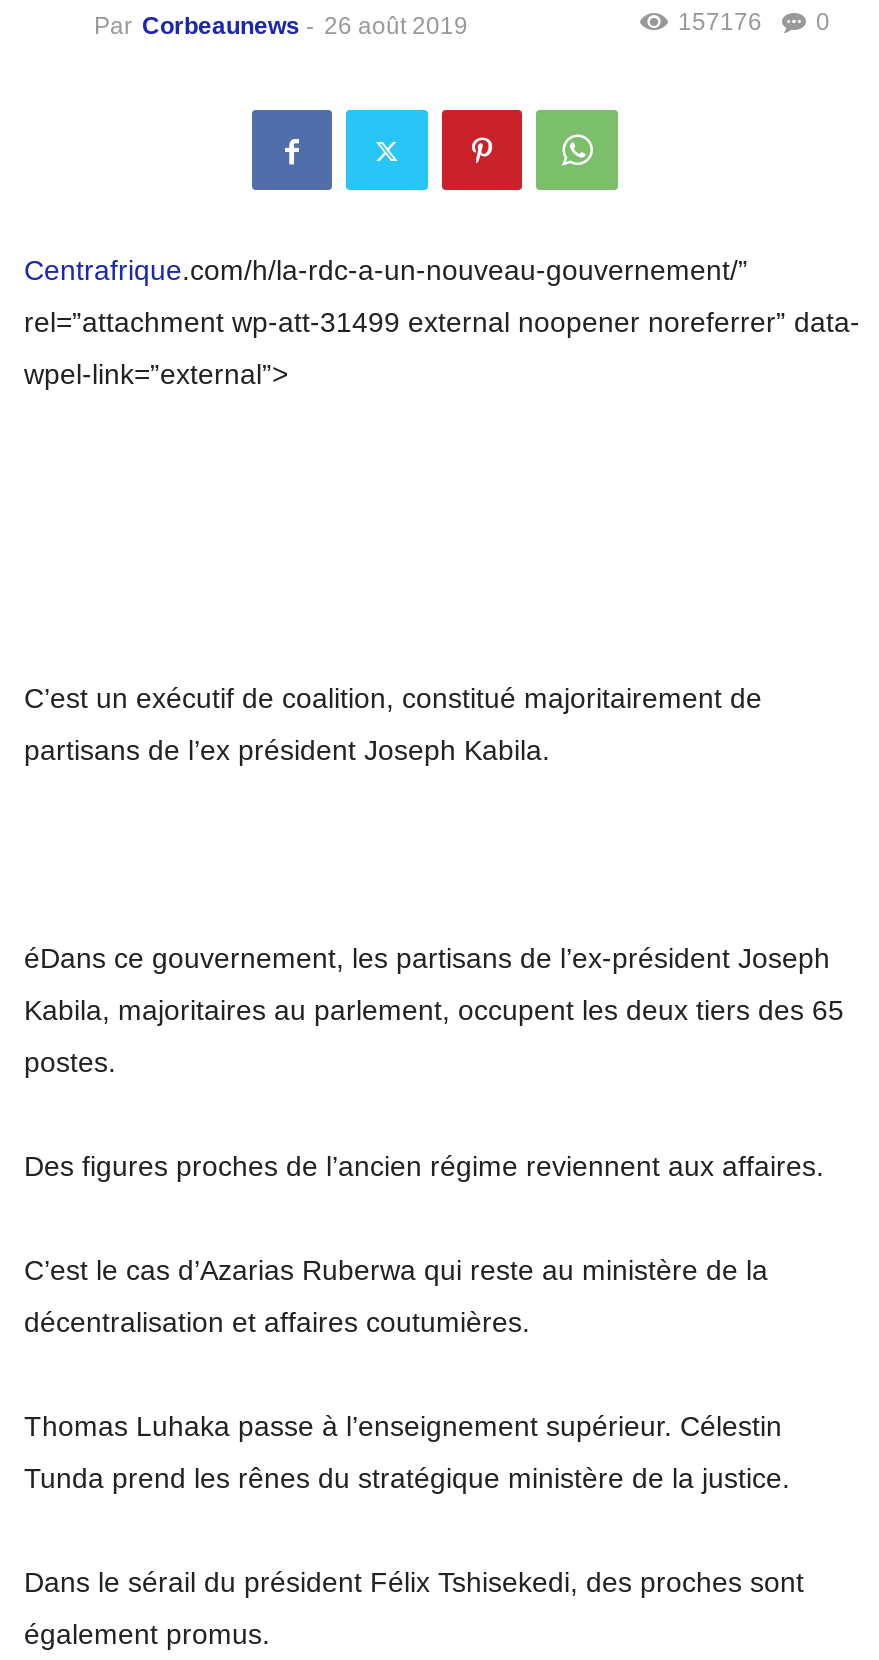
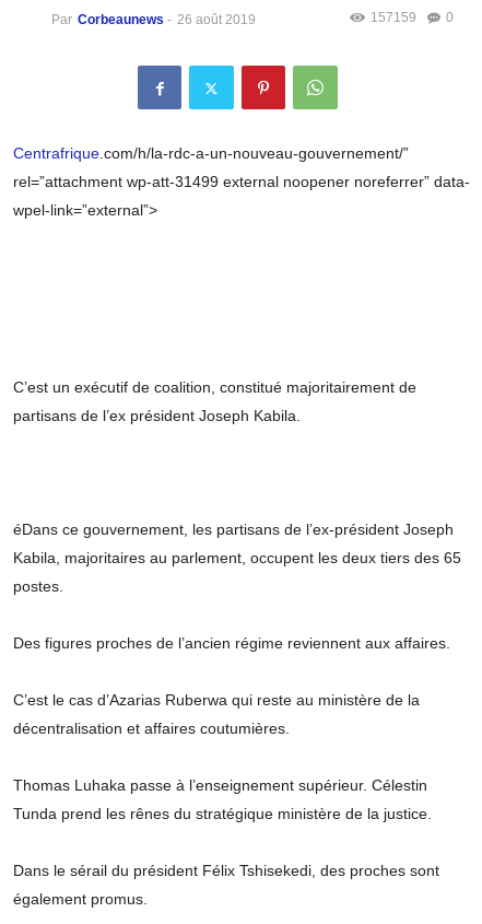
[678,8,830,36] 157176 0 -> [371,10,454,25] 157159 0

